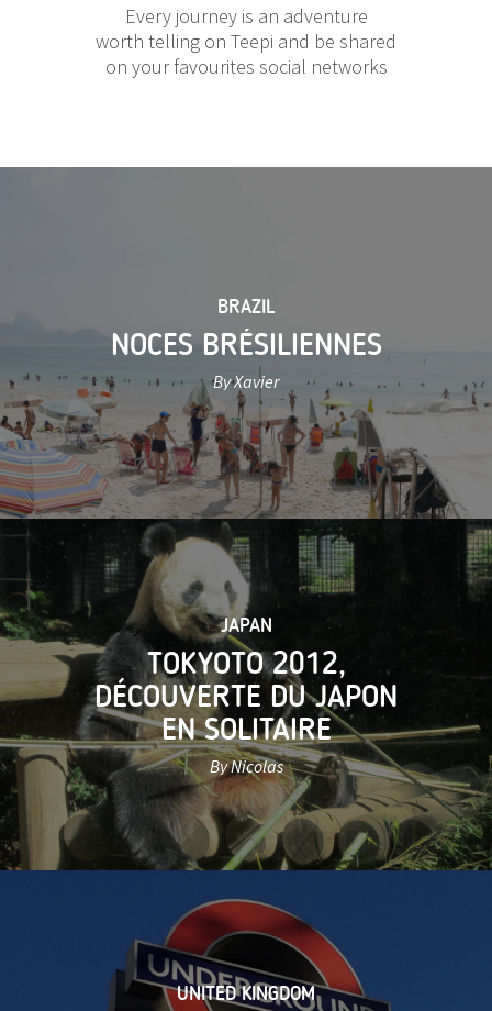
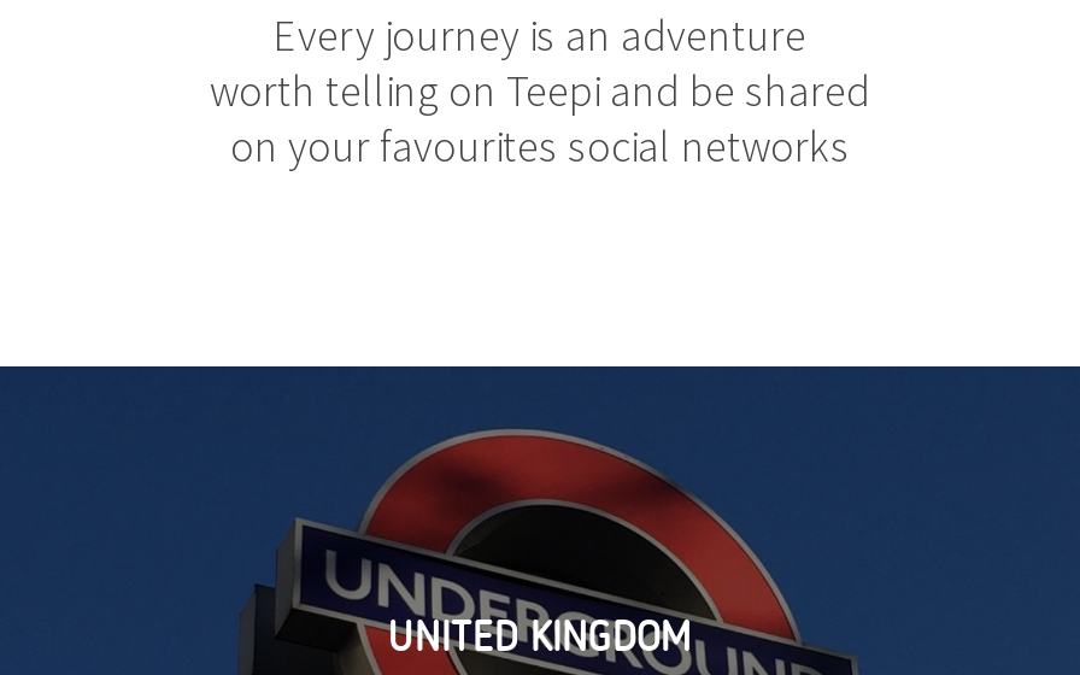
[3,166,489,871] [image] | BRAZIL | NOCES BRÉSILIENNES | By Xavier -> none
[94,613,398,777] JAPAN | TOKYOTO 2012, | DÉCOUVERTE DU JAPON | EN SOLITAIRE | By Nicolas -> none

